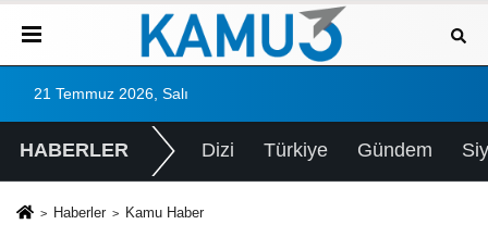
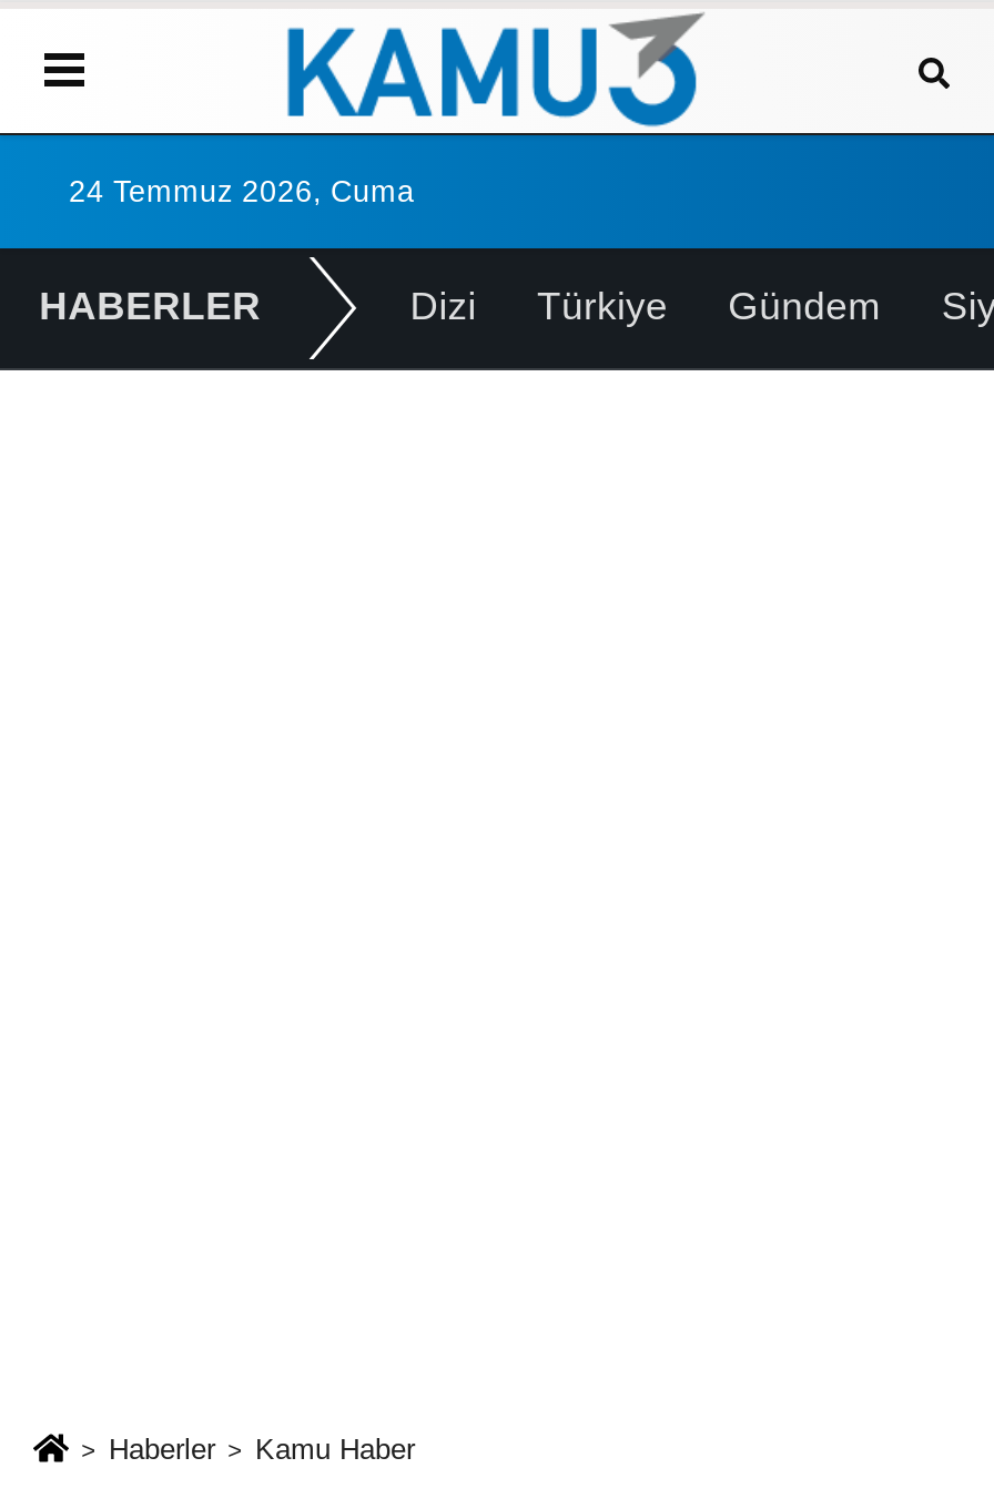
[34,86,188,102] 21 Temmuz 2026, Salı -> [69,175,415,208] 24 Temmuz 2026, Cuma

